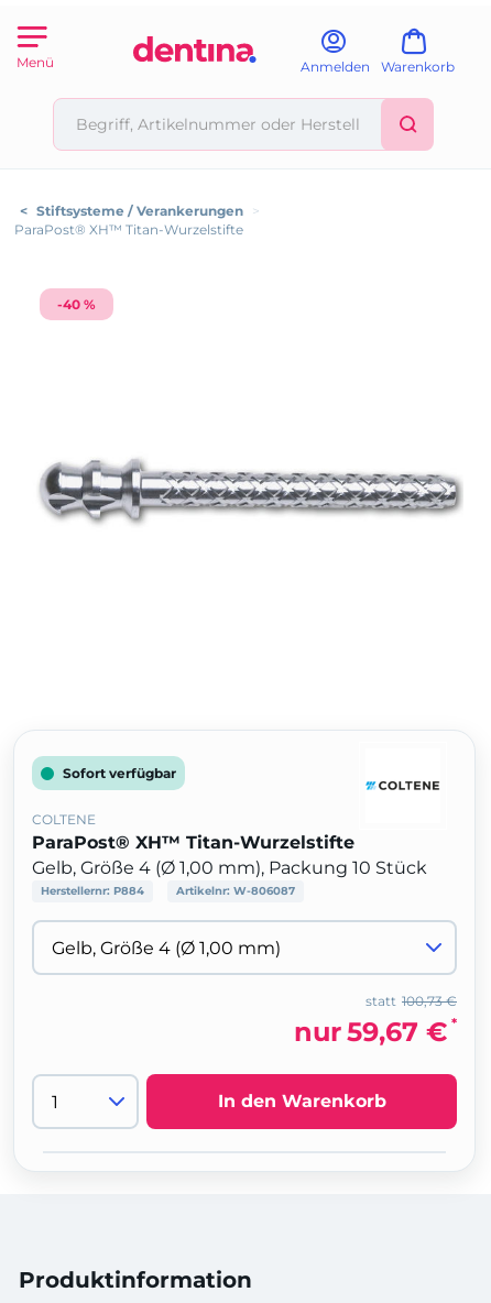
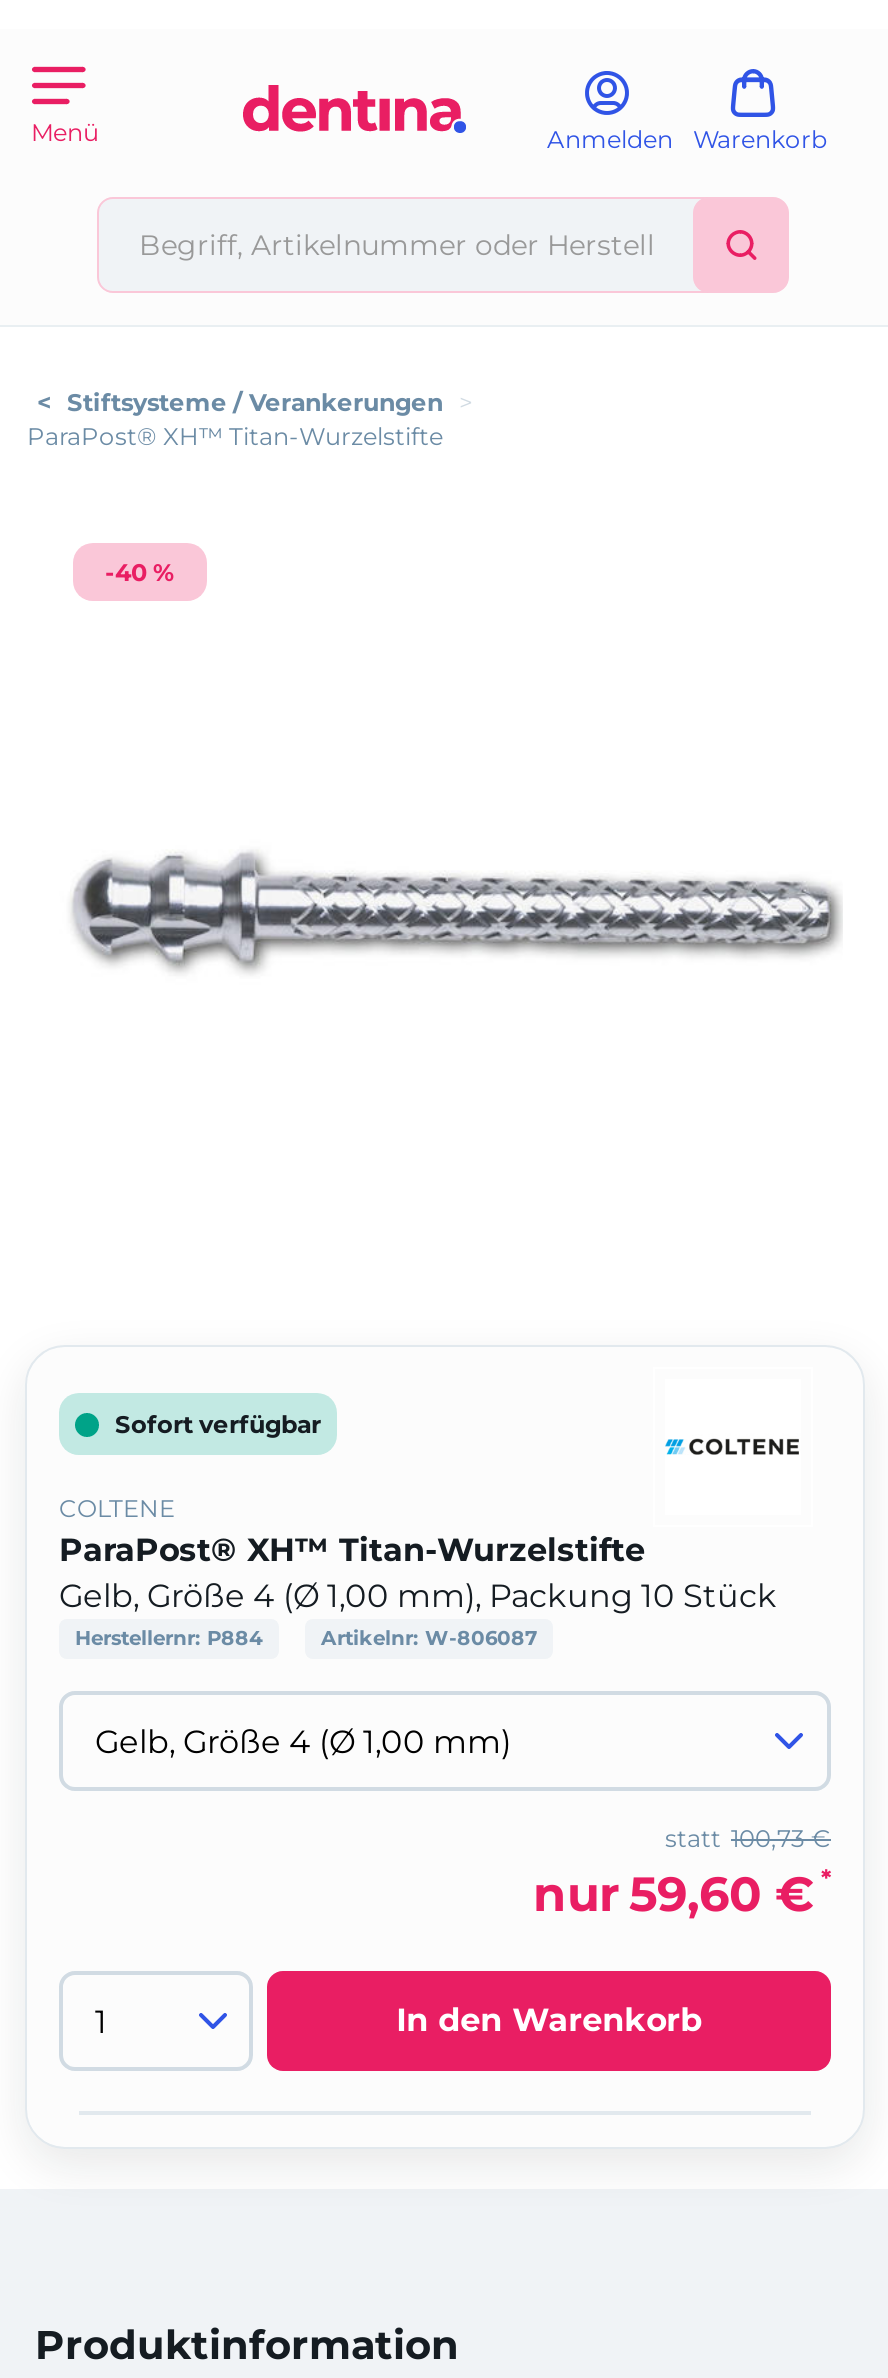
[294,1015,457,1048] nur 59,67 €* -> [533,1863,831,1923] nur 59,60 €*

